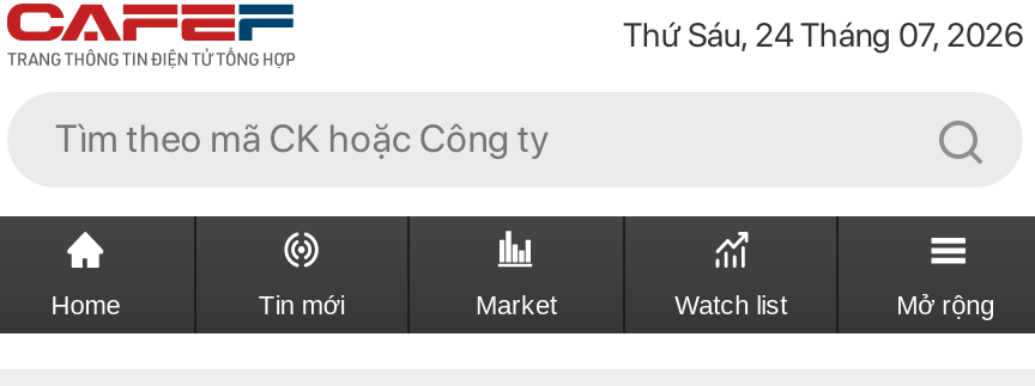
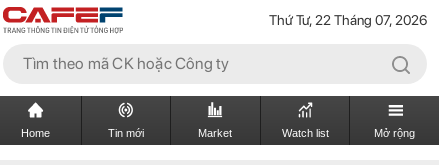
[623,16,1023,54] Thứ Sáu, 24 Tháng 07, 2026 -> [269,12,427,28] Thứ Tư, 22 Tháng 07, 2026

